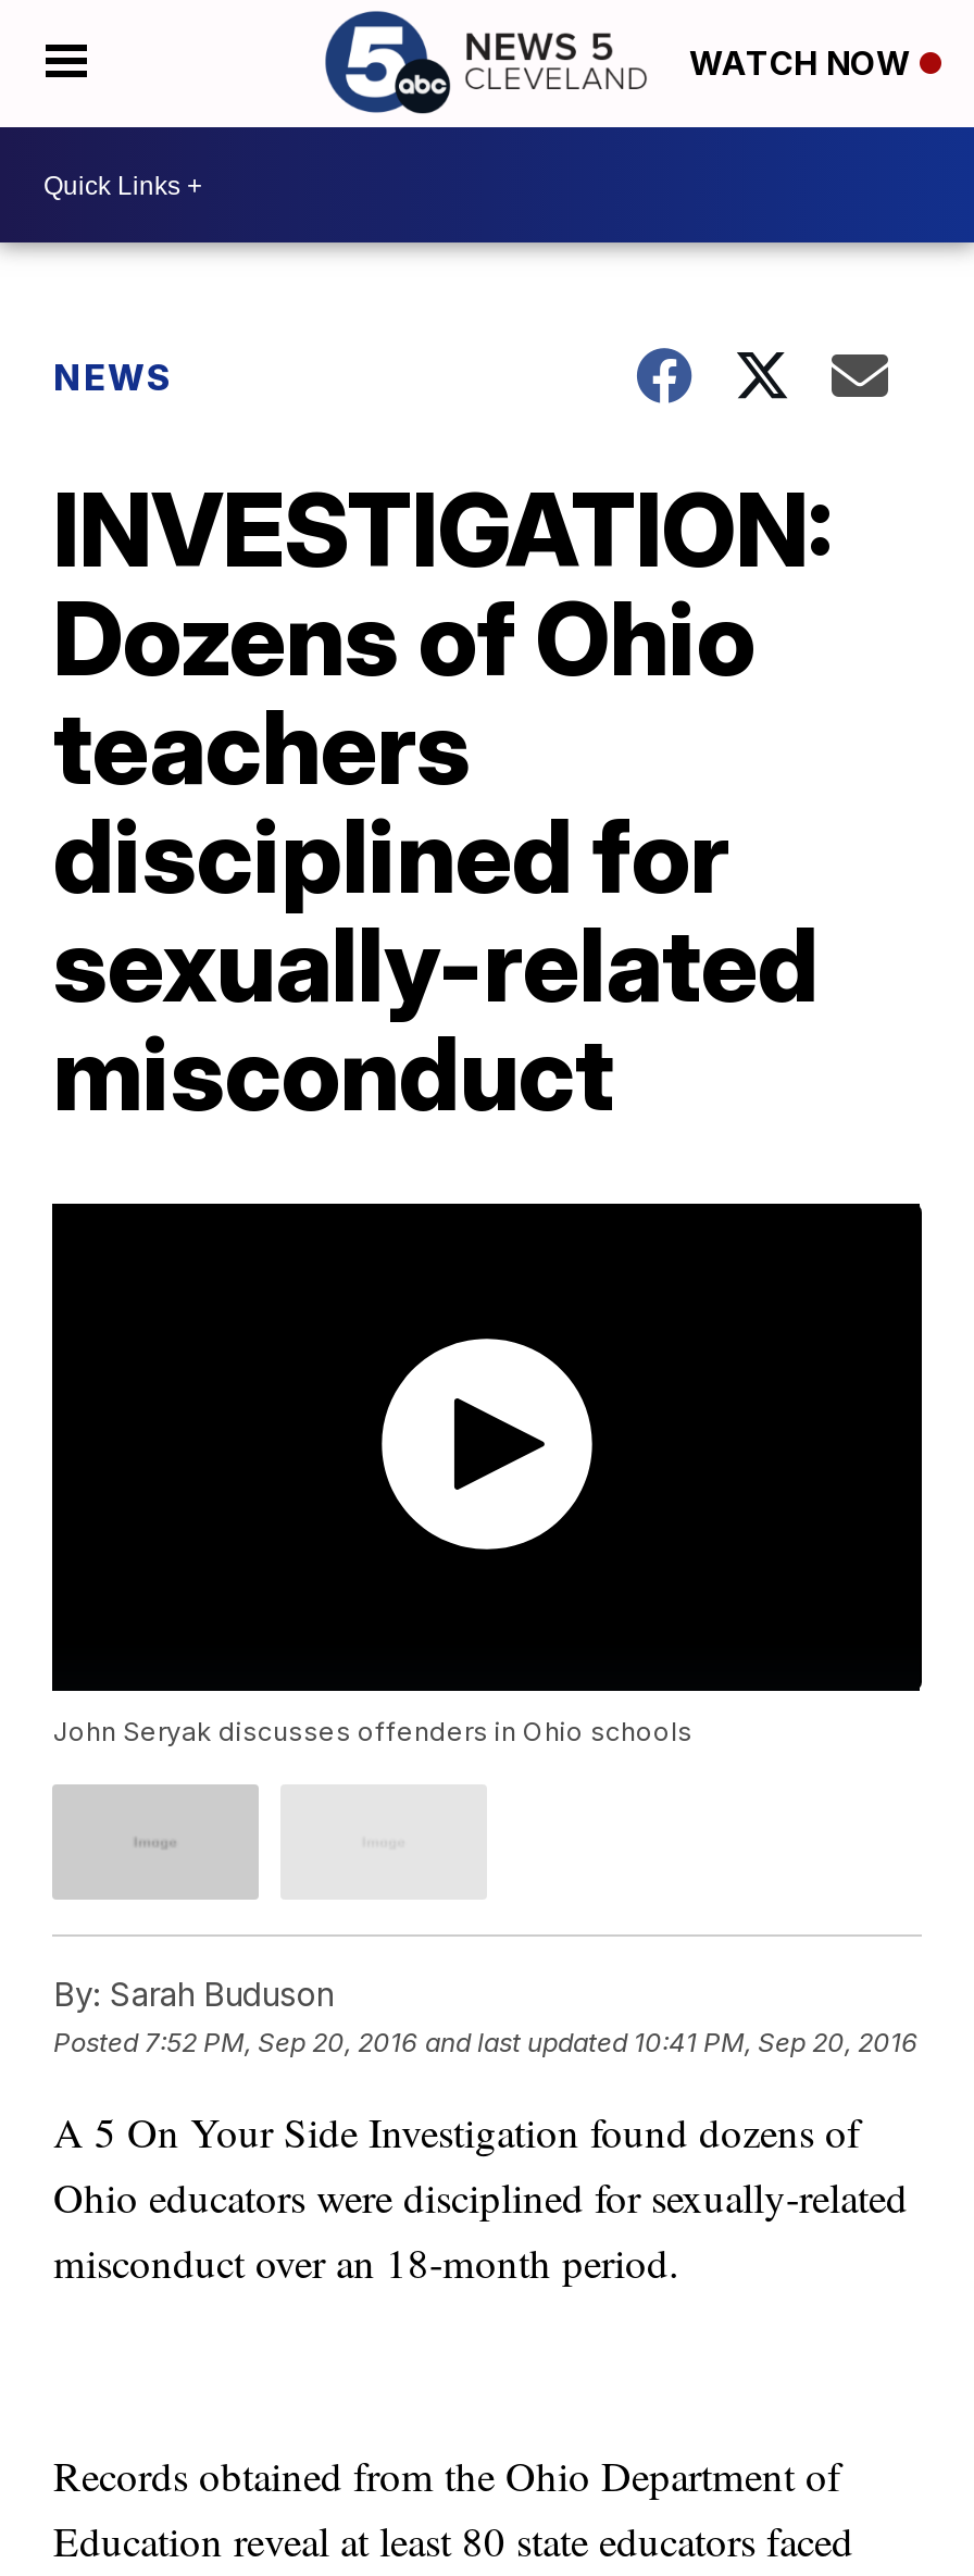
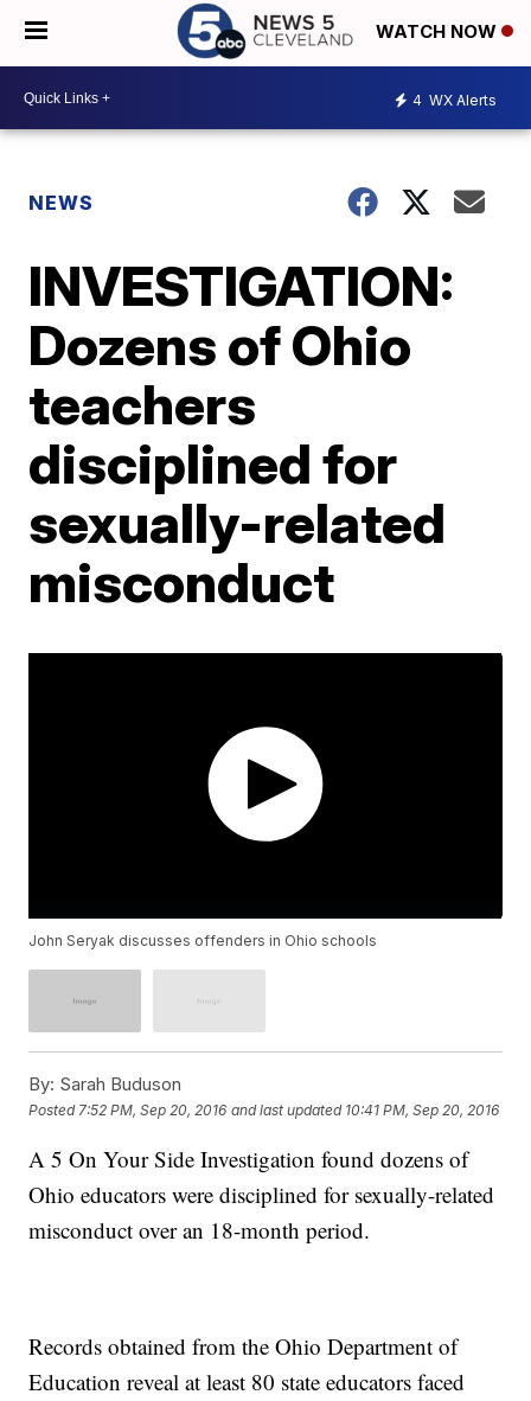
none -> [412,91,497,108] 4 WX Alerts

